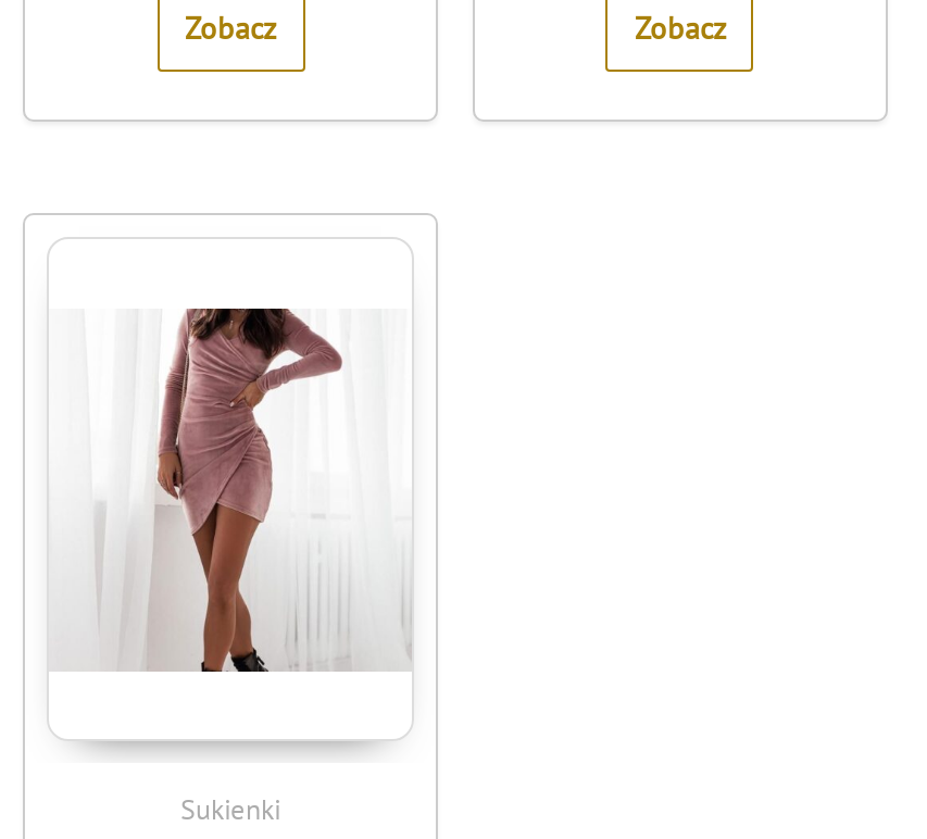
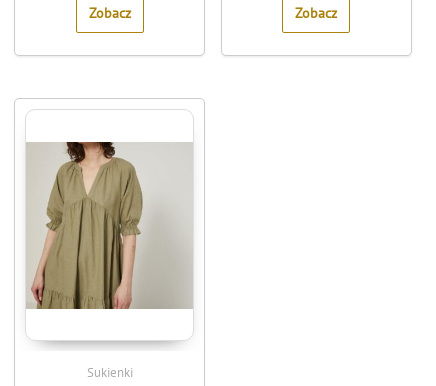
[49,306,410,674] [image] -> [26,141,193,310] [image]

